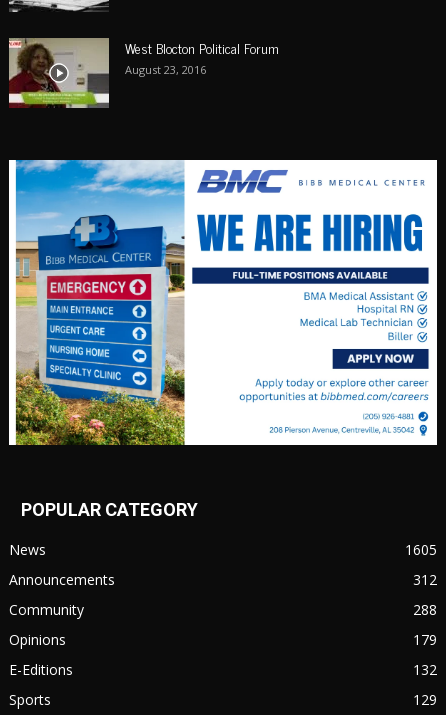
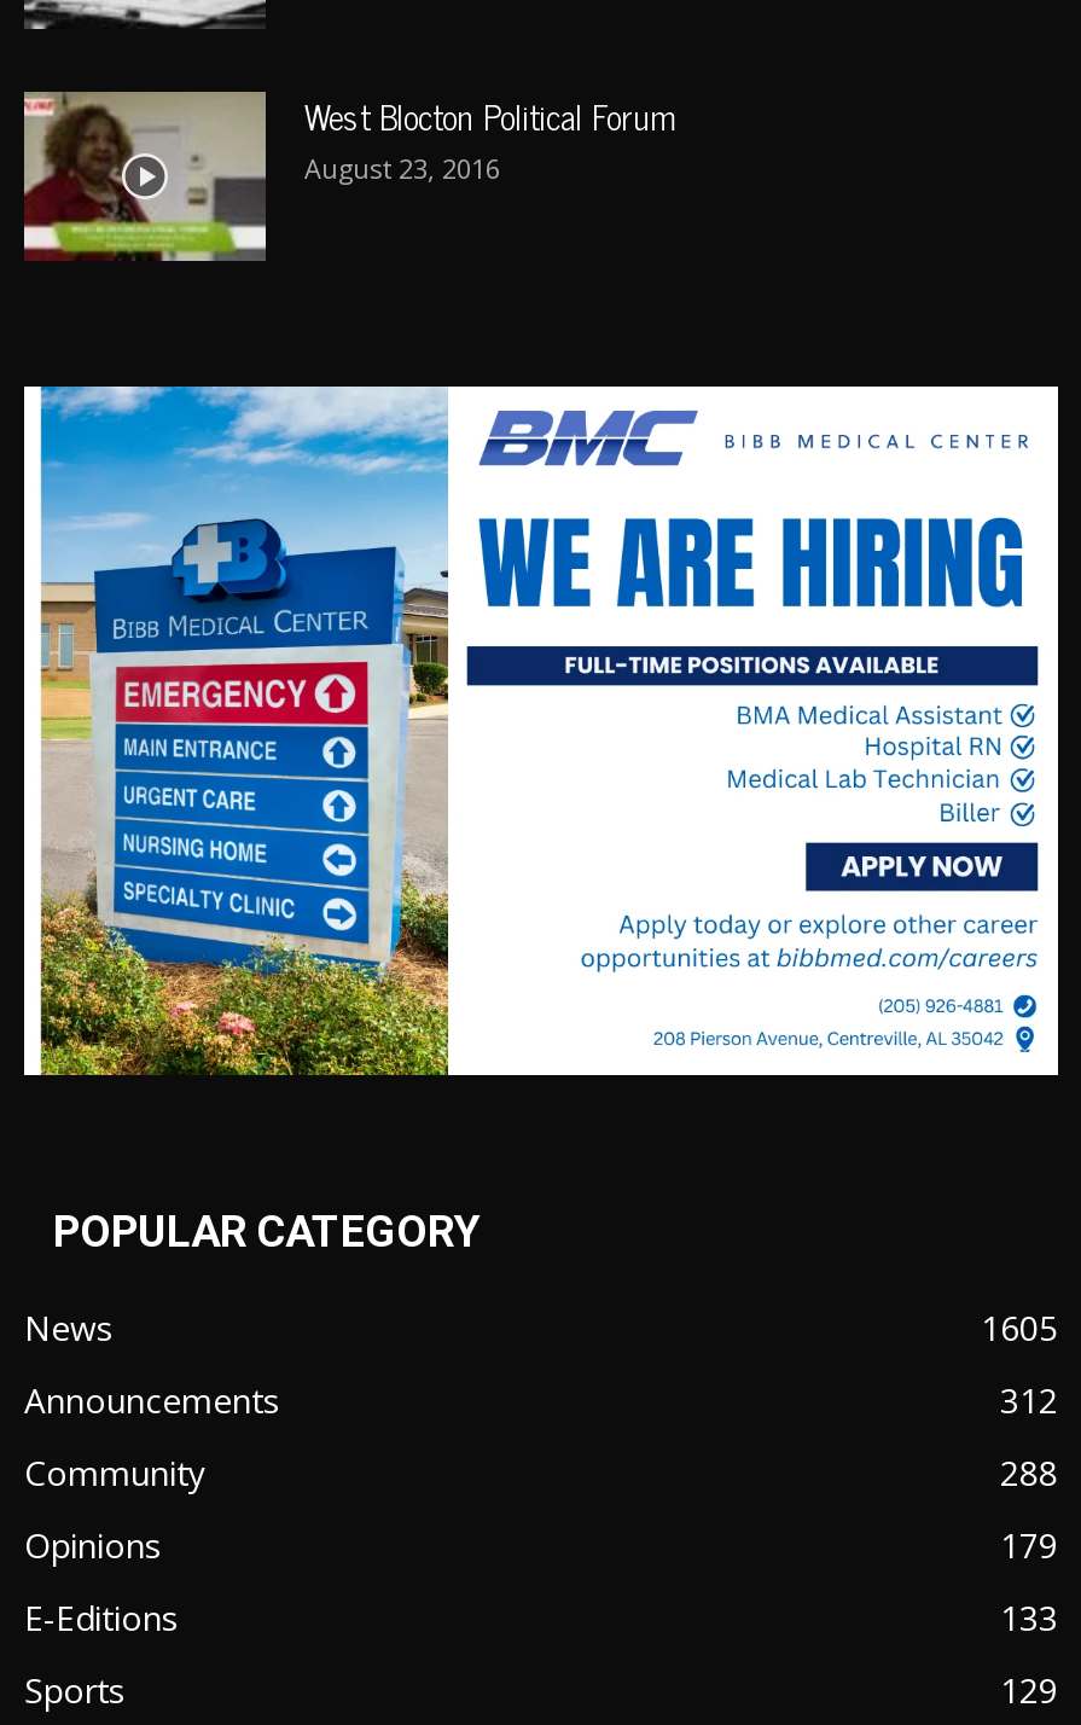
[413,660,437,679] 132 -> [1000,1595,1058,1640] 133

